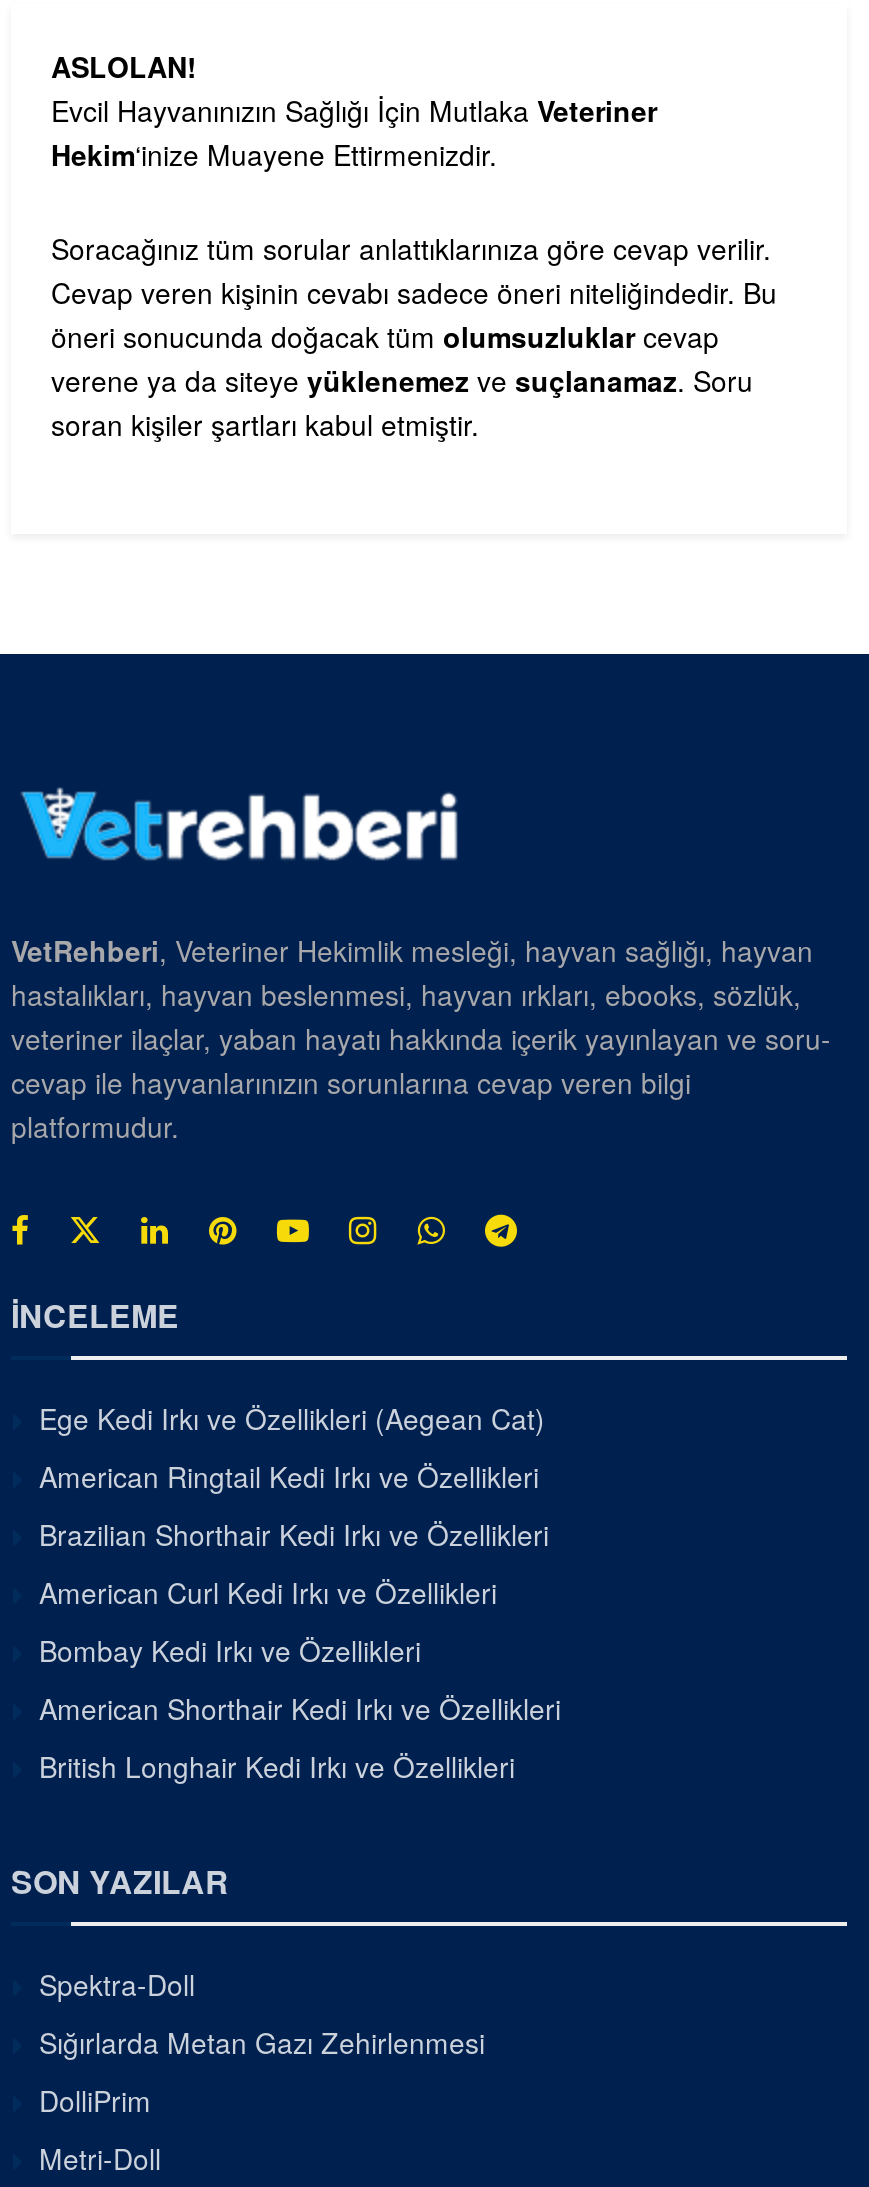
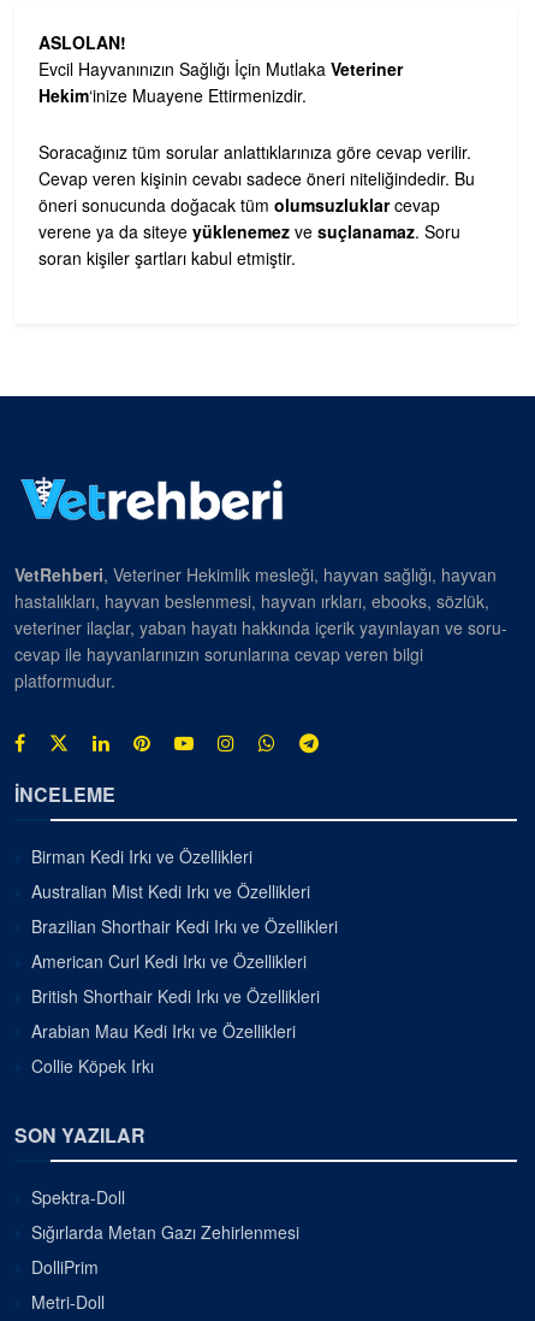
[39,1397,545,1495] Ege Kedi Irkı ve Özellikleri (Aegean Cat) | American Ringtail Kedi Irkı ve Özellikleri -> [31,844,310,903] Birman Kedi Irkı ve Özellikleri | Australian Mist Kedi Irkı ve Özellikleri
[39,1629,561,1785] Bombay Kedi Irkı ve Özellikleri | American Shorthair Kedi Irkı ve Özellikleri | British Longhair Kedi Irkı ve Özellikleri -> [31,983,320,1077] British Shorthair Kedi Irkı ve Özellikleri | Arabian Mau Kedi Irkı ve Özellikleri | Collie Köpek Irkı

